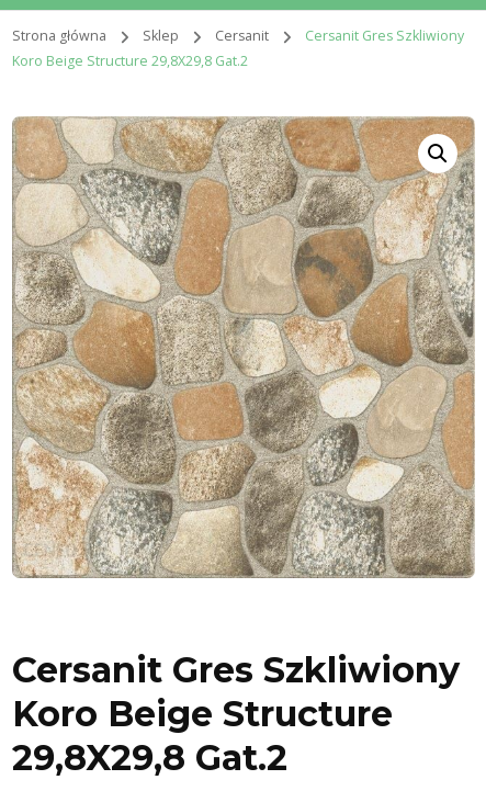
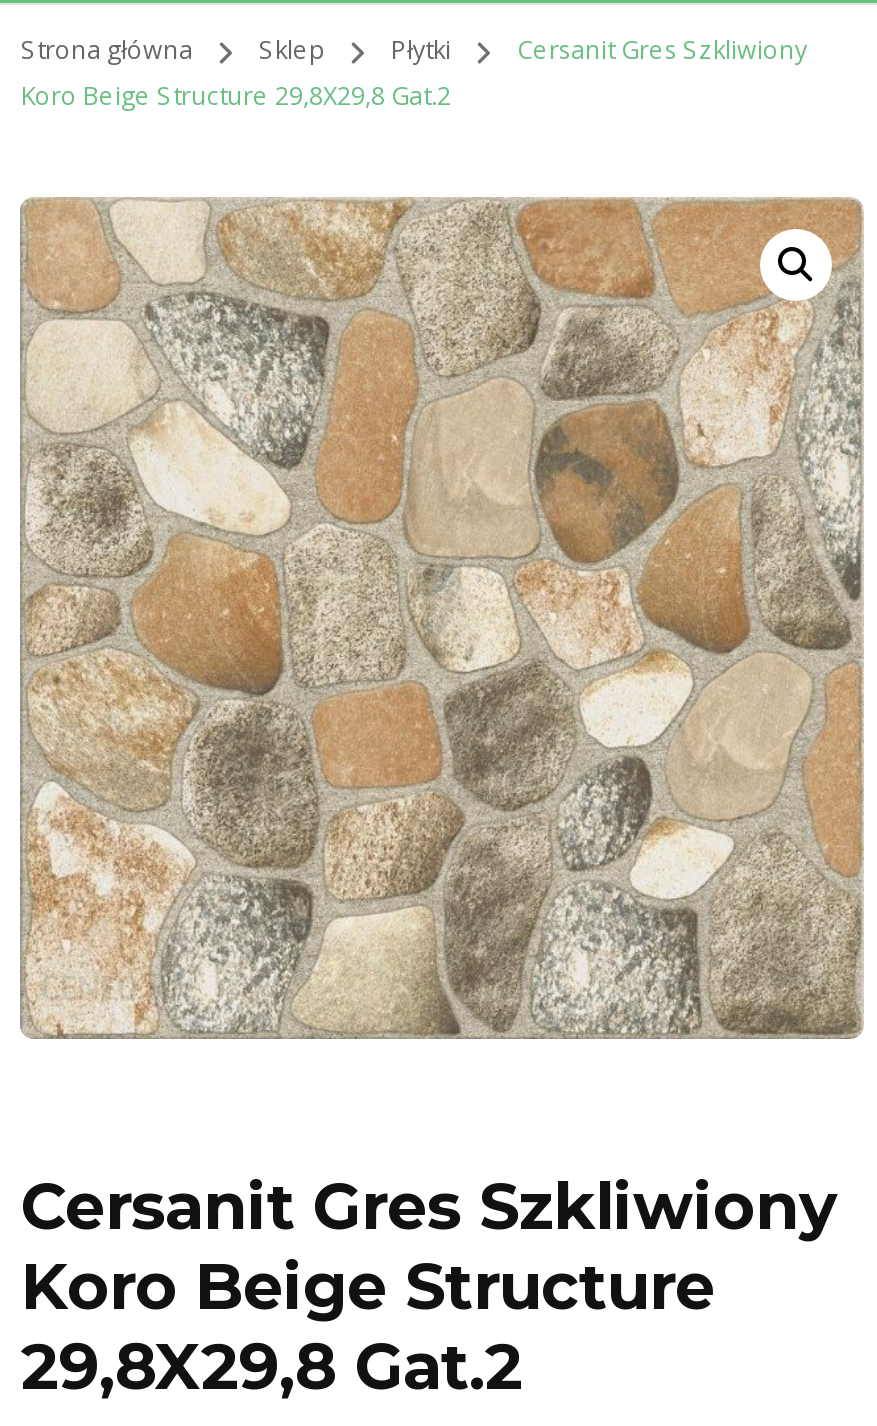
[215,26,273,45] Cersanit -> [391,33,457,67] Płytki

